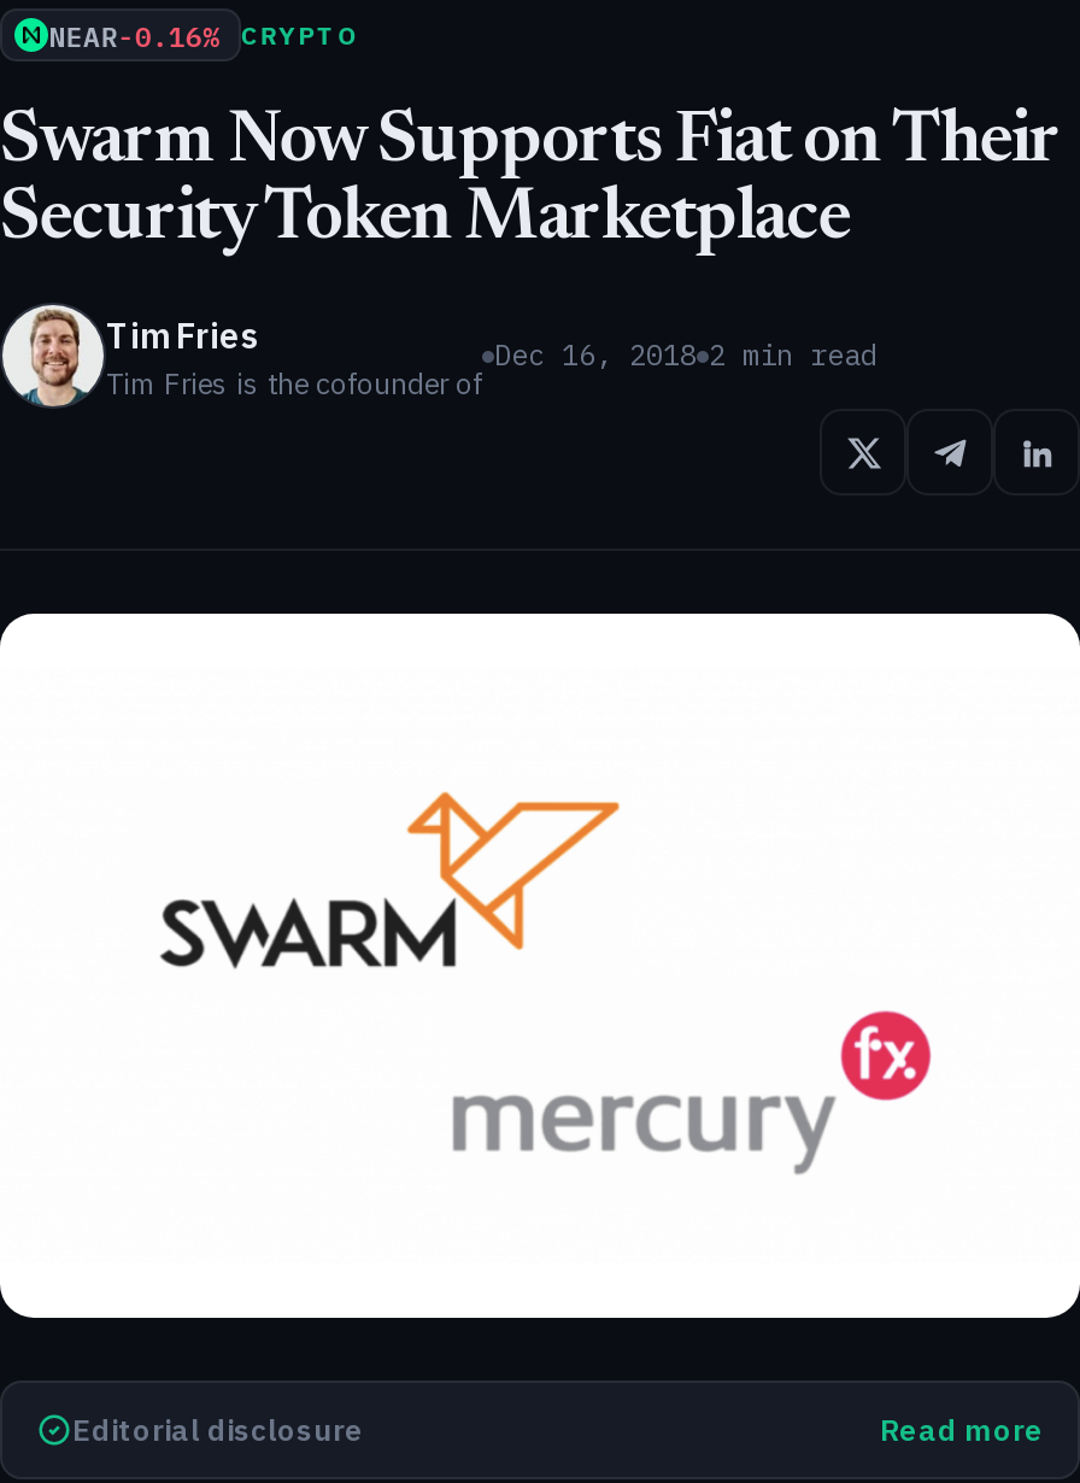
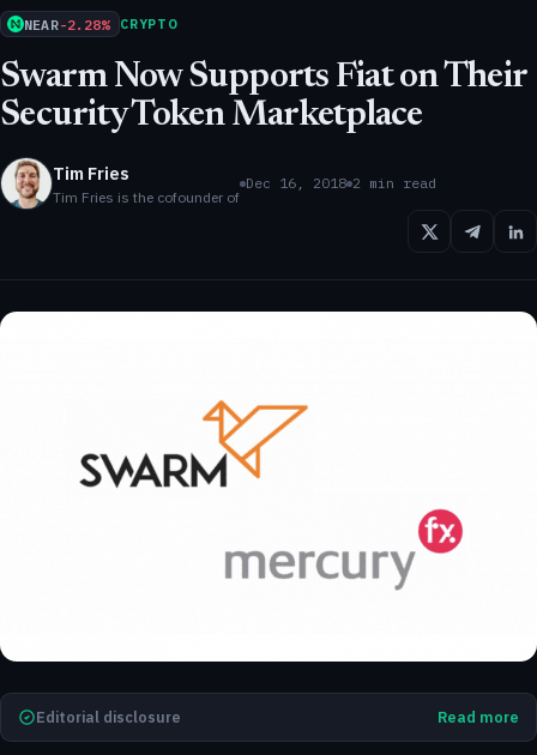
[48,17,359,53] NEAR-0.16% CRYPTO -> [24,15,179,33] NEAR-2.28% CRYPTO

